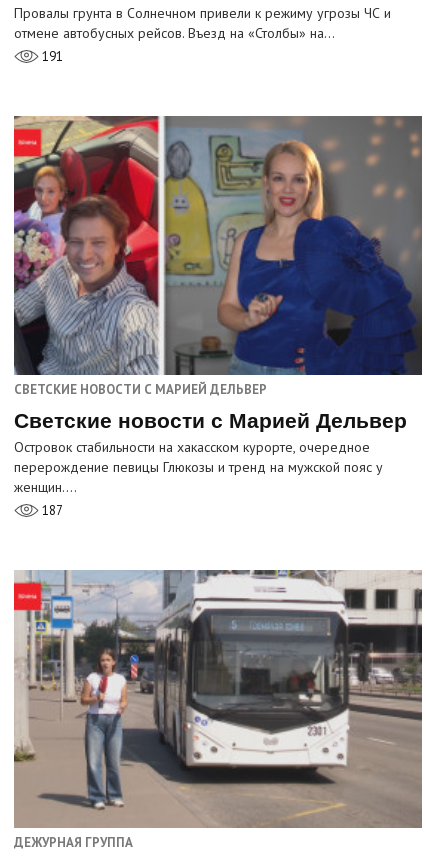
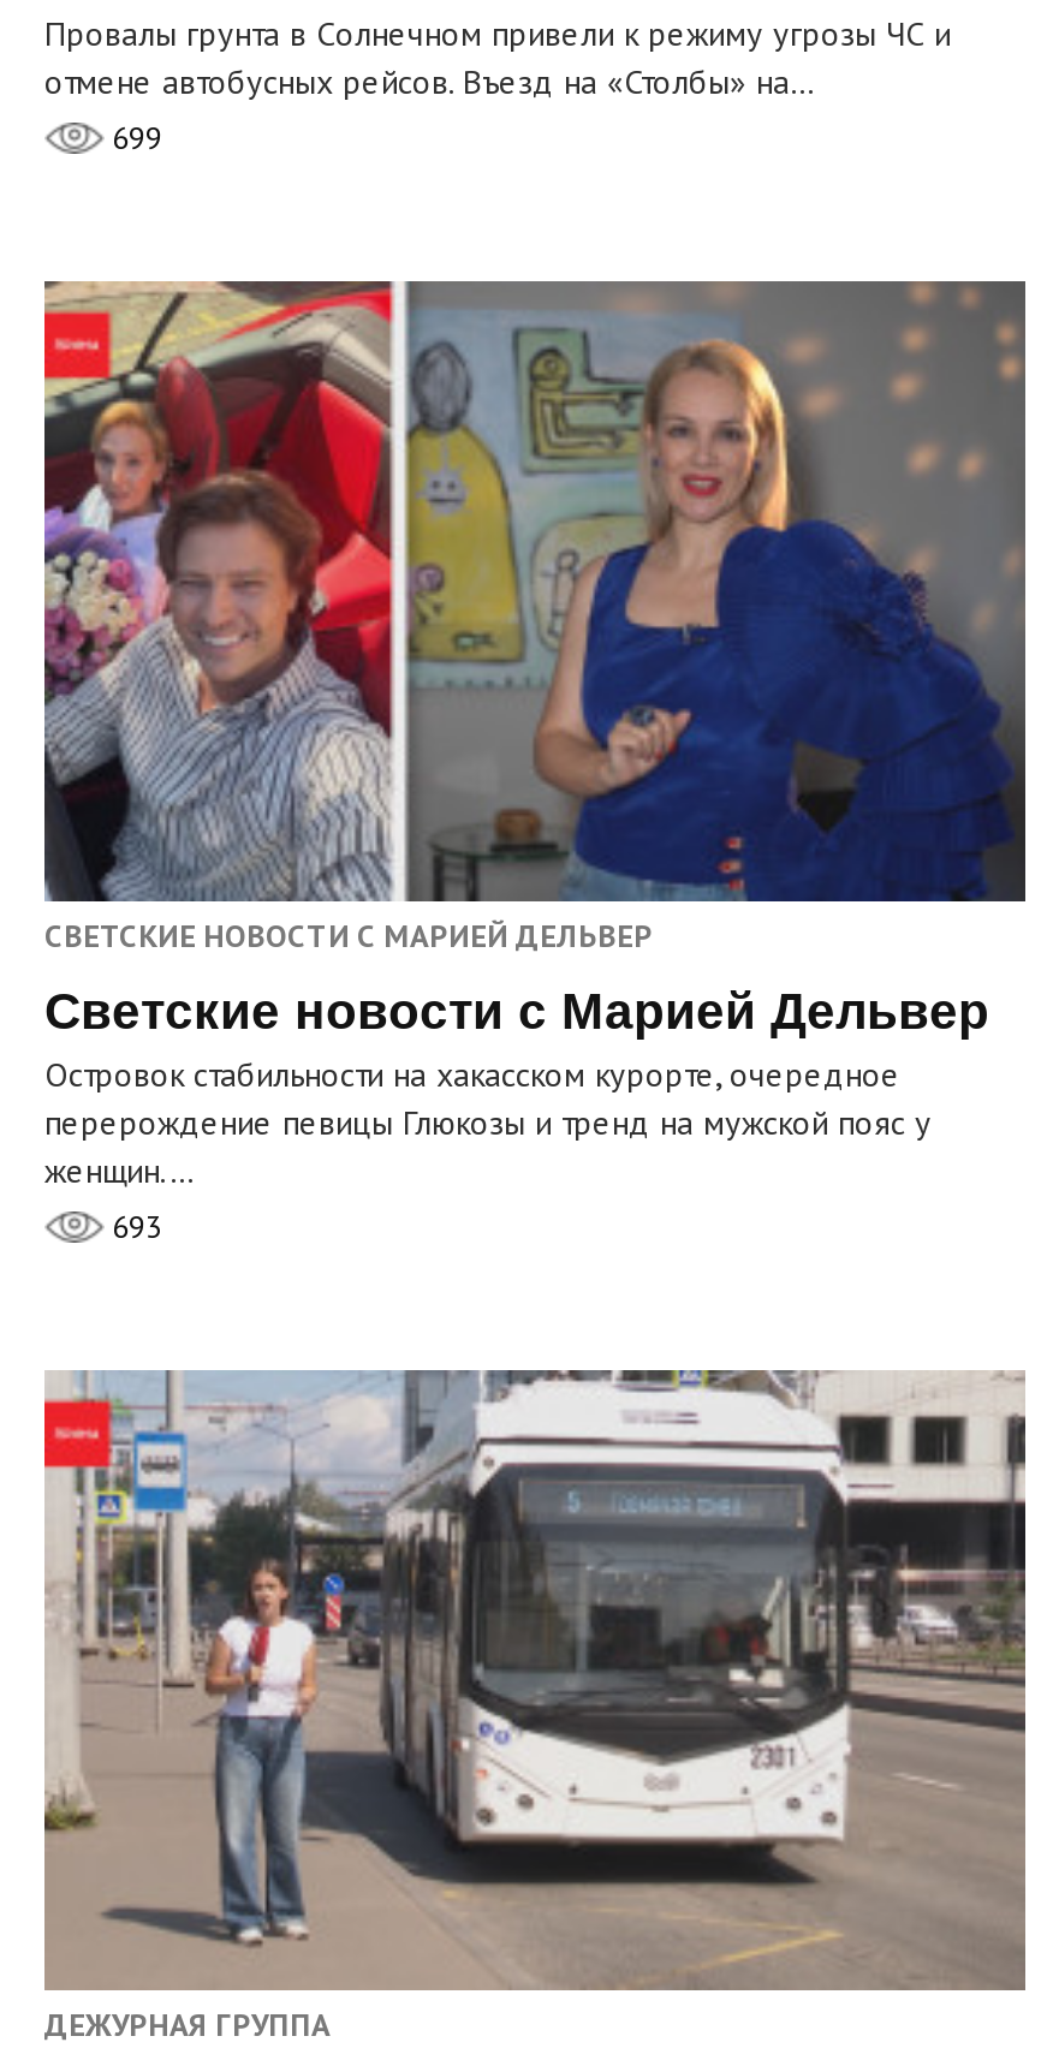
[39,48,63,65] 191 -> [105,116,162,157] 699
[39,501,63,518] 187 -> [105,1205,162,1246] 693

